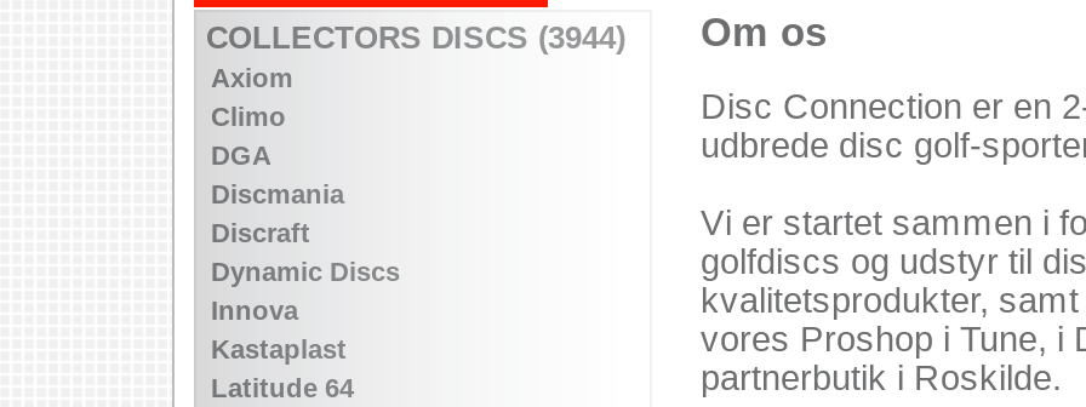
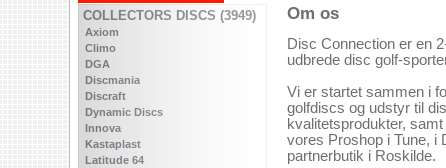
[196,19,625,56] COLLECTORS DISCS (3944) -> [79,8,256,23] COLLECTORS DISCS (3949)

